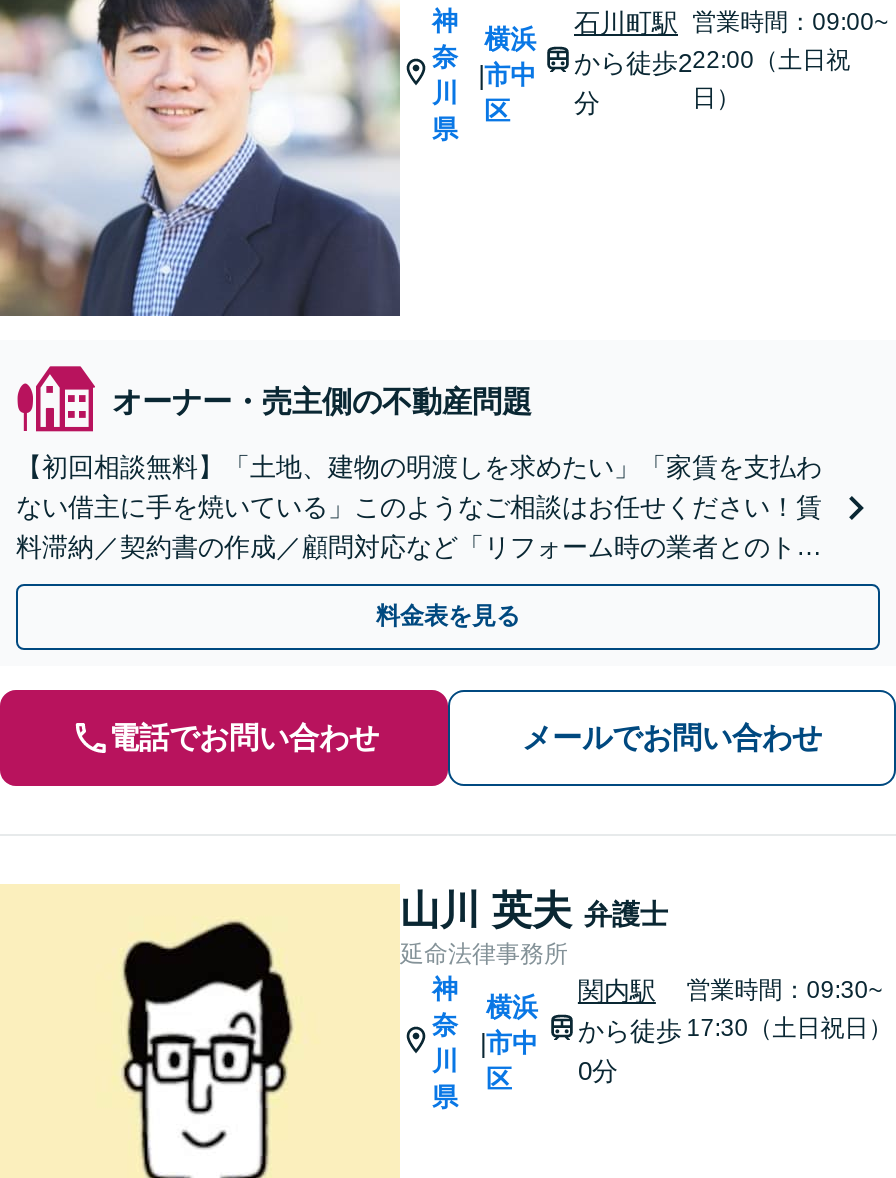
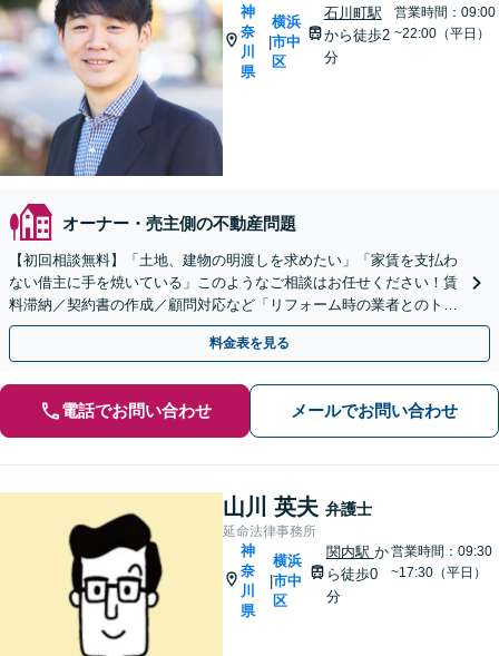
[692,7,888,111] 営業時間：09:00~ | 22:00（土日祝 | 日） -> [394,4,495,41] 営業時間：09:00 | ~22:00（平日）
[687,975,893,1041] 営業時間：09:30~ | 17:30（土日祝日） -> [391,543,492,580] 営業時間：09:30 | ~17:30（平日）

